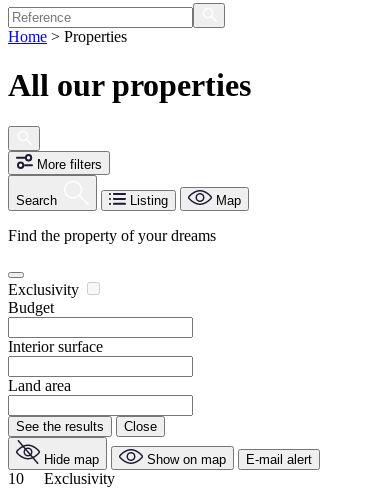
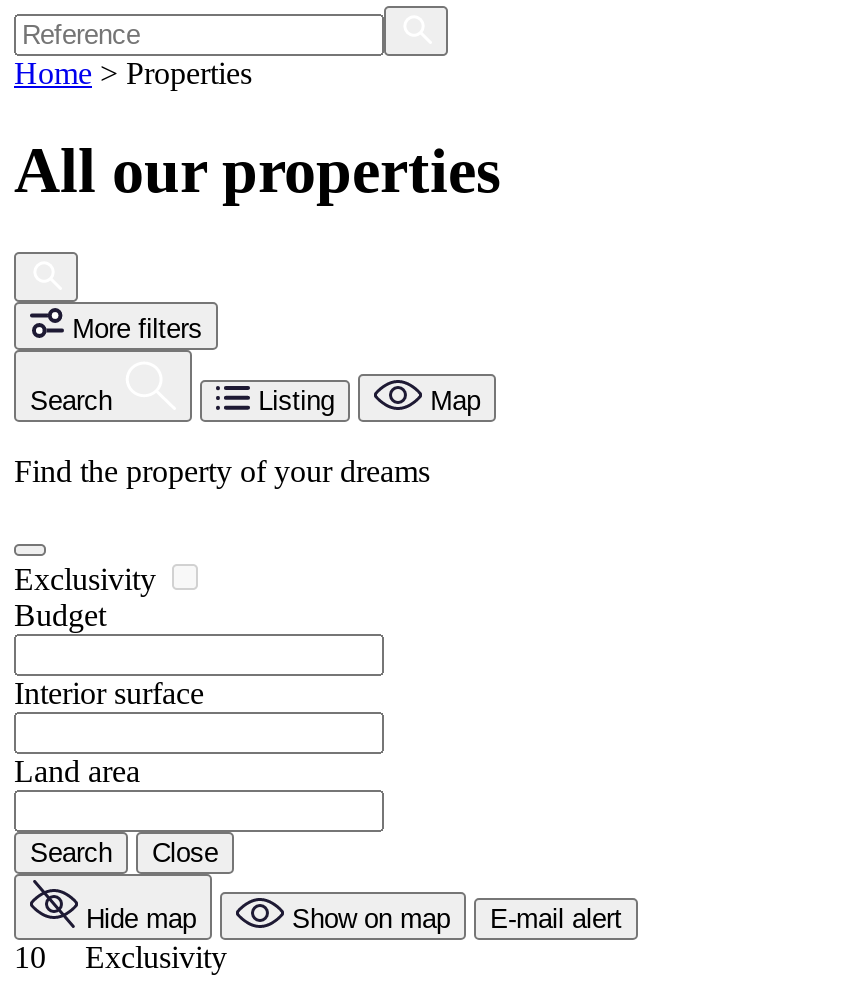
[16,419,104,434] See the results -> [30,839,112,869] Search

